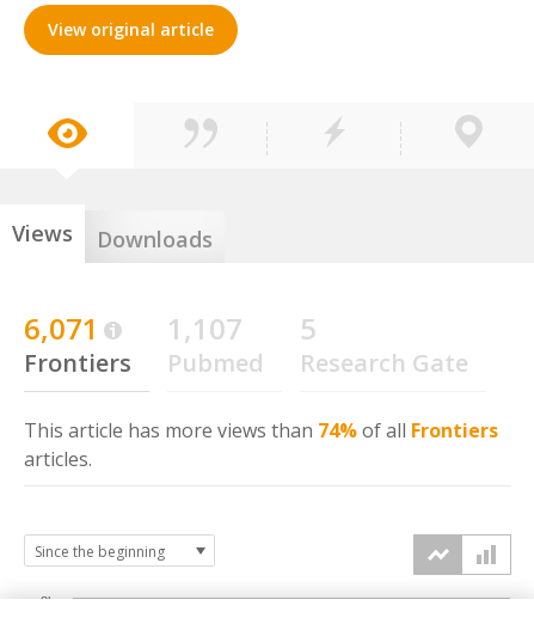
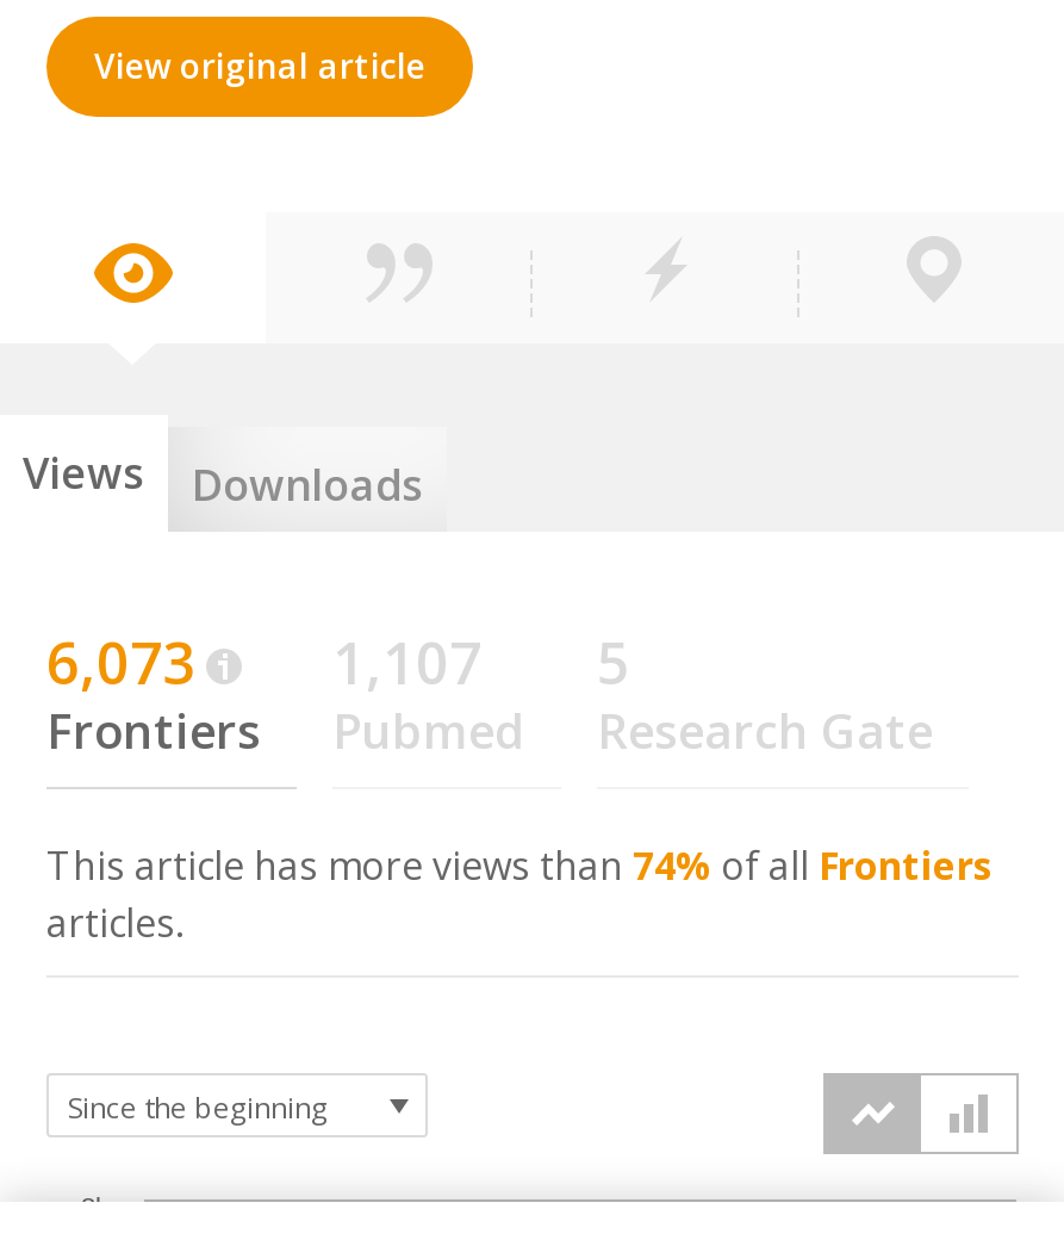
[24,308,99,348] 6,071 -> [46,622,197,701] 6,073

